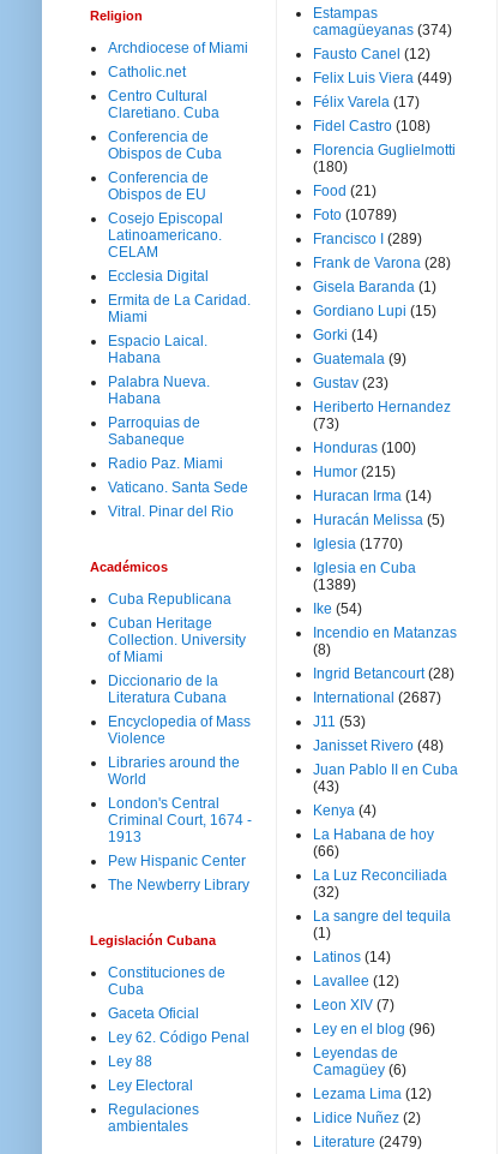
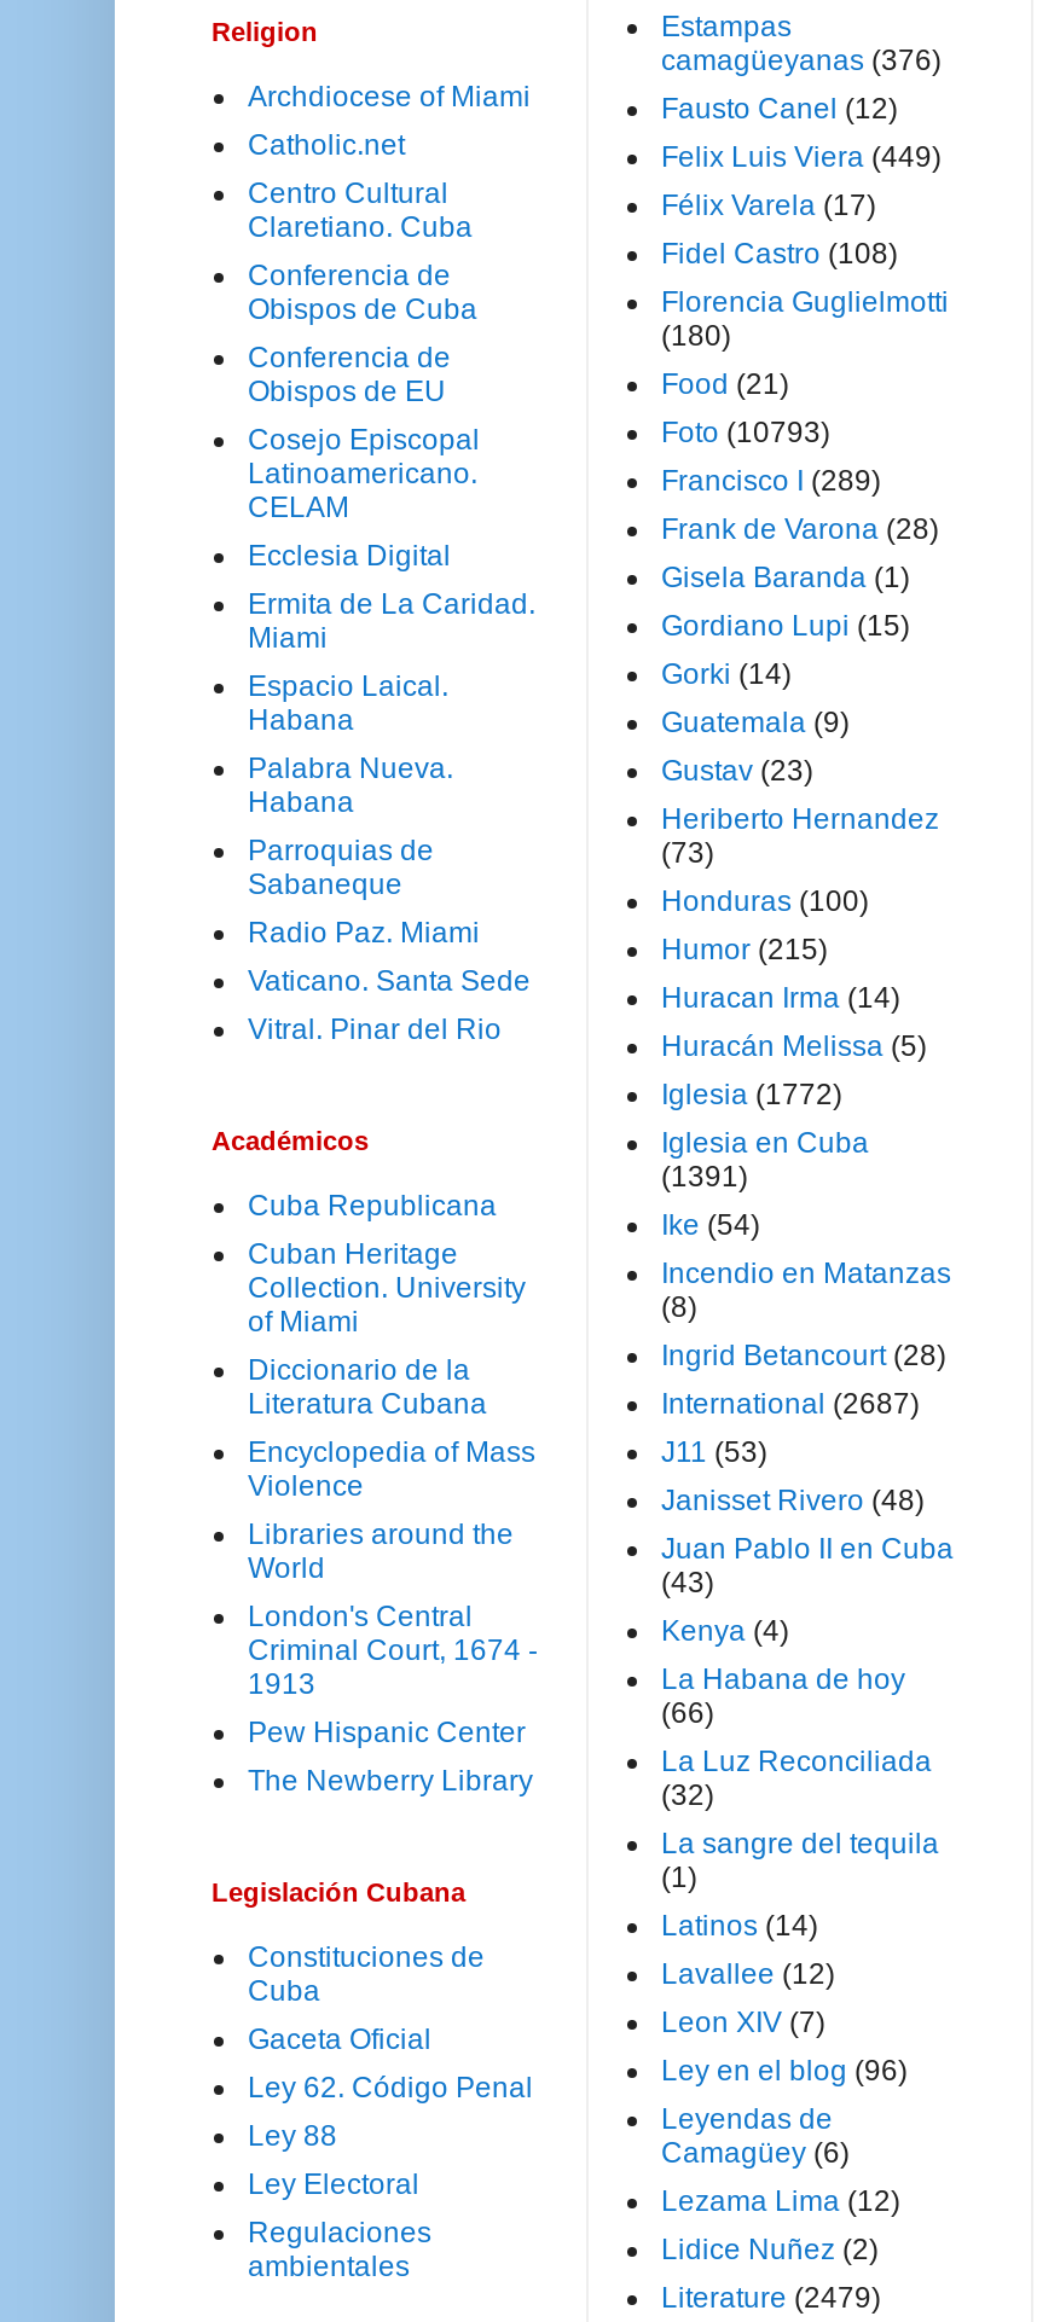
[313,22,452,38] camagüeyanas (374) -> [661,43,942,77] camagüeyanas (376)
[313,207,397,223] Foto (10789) -> [661,416,830,449] Foto (10793)
[313,536,403,552] Iglesia (1770) -> [661,1078,842,1111] Iglesia (1772)
[313,576,356,593] (1389) -> [661,1160,748,1194] (1391)

